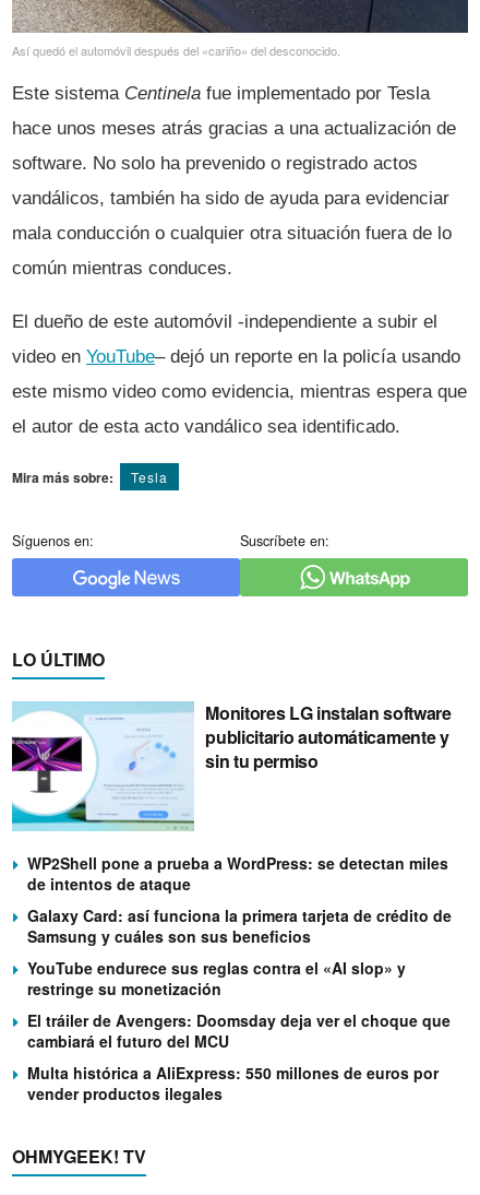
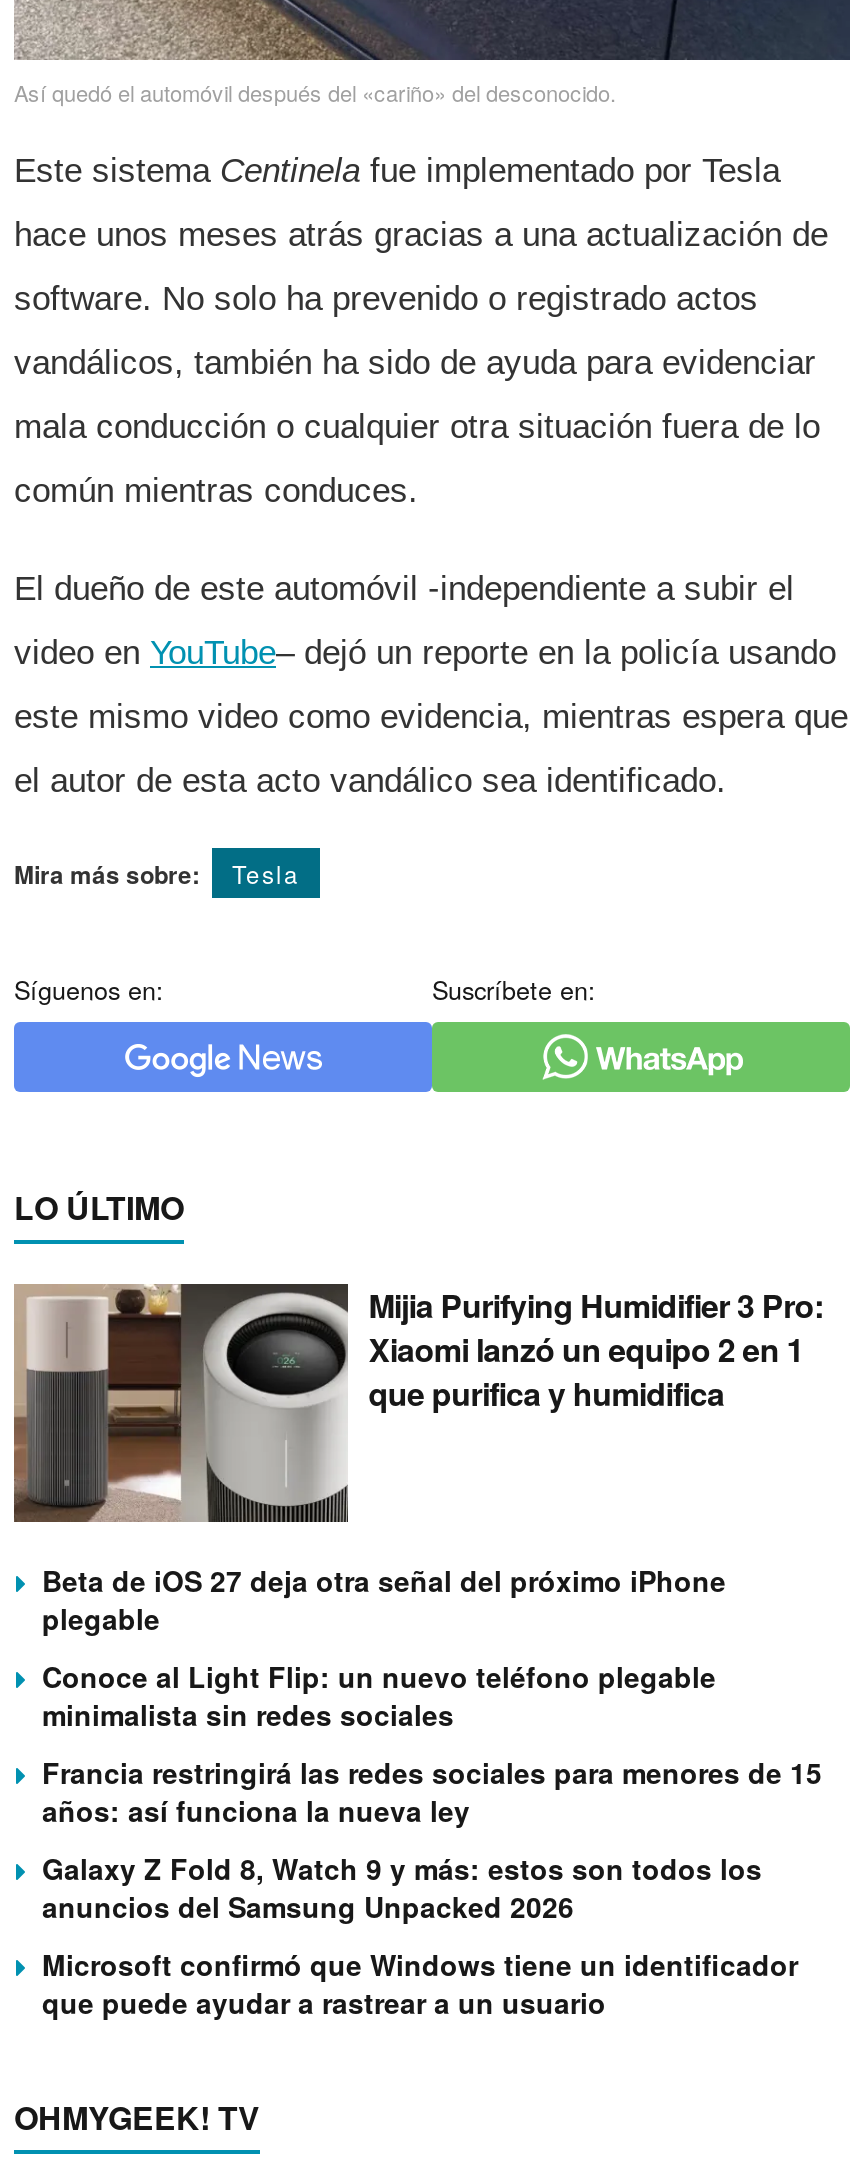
[11,700,451,832] [image] | Monitores LG instalan software | publicitario automáticamente y | sin tu permiso -> [12,1281,823,1524] [image] | Mijia Purifying Humidifier 3 Pro: | Xiaomi lanzó un equipo 2 en 1 | que purifica y humidifica
[27,852,452,1105] WP2Shell pone a prueba a WordPress: se detectan miles | de intentos de ataque | Galaxy Card: así funciona la primera tarjeta de crédito de | Samsung y cuáles son sus beneficios | YouTube endurece sus reglas contra el «AI slop» y | restringe su monetización | El tráiler de Avengers: Doomsday deja ver el choque que | cambiará el futuro del MCU | Multa histórica a AliExpress: 550 millones de euros por | vender productos ilegales -> [42,1560,822,2022] Beta de iOS 27 deja otra señal del próximo iPhone | plegable | Conoce al Light Flip: un nuevo teléfono plegable | minimalista sin redes sociales | Francia restringirá las redes sociales para menores de 15 | años: así funciona la nueva ley | Galaxy Z Fold 8, Watch 9 y más: estos son todos los | anuncios del Samsung Unpacked 2026 | Microsoft confirmó que Windows tiene un identificador | que puede ayudar a rastrear a un usuario

